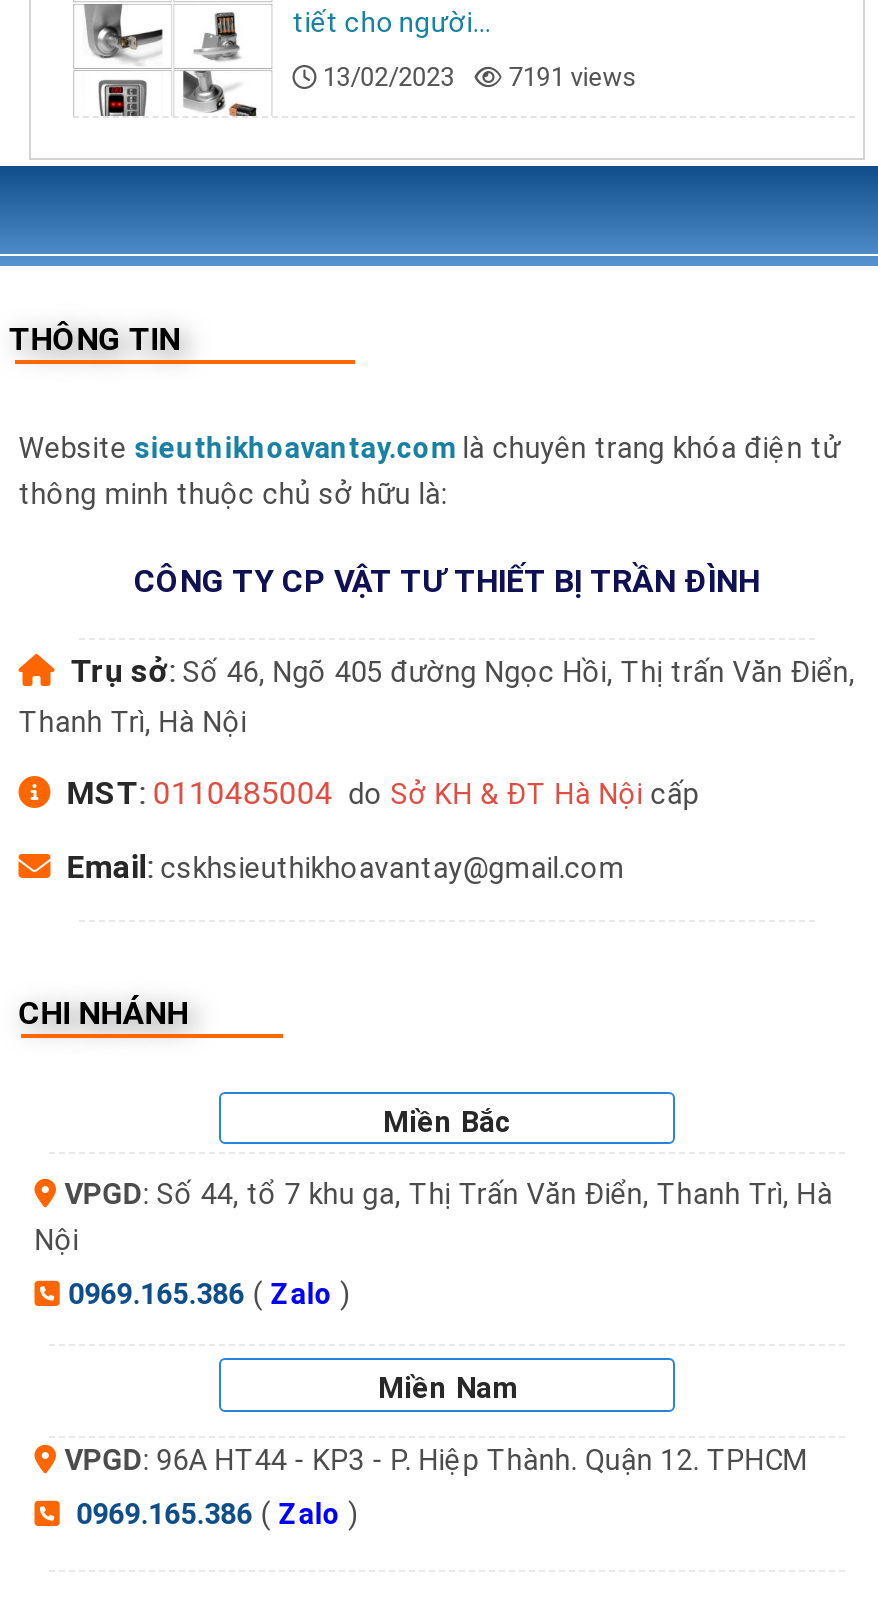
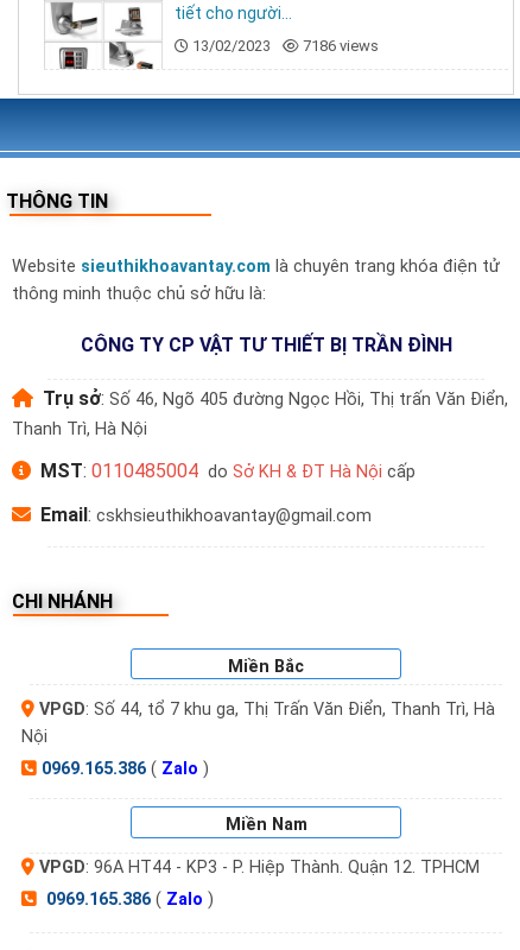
[323,62,637,92] 13/02/2023 7191 views -> [192,37,378,55] 13/02/2023 7186 views

